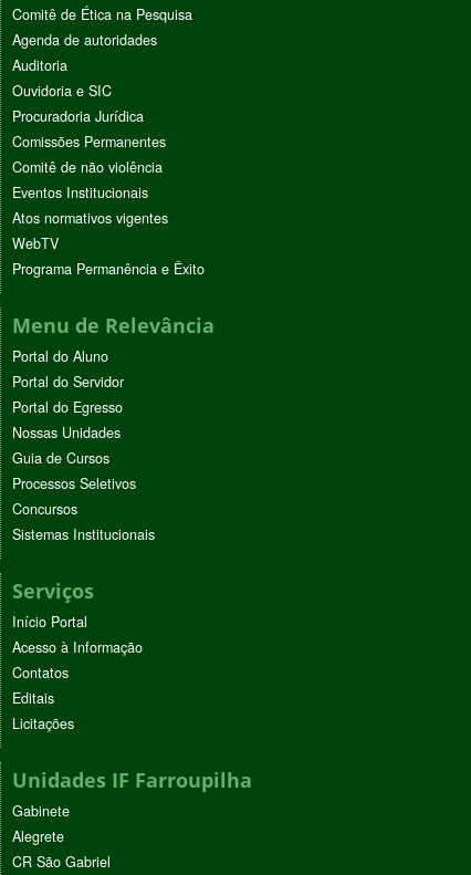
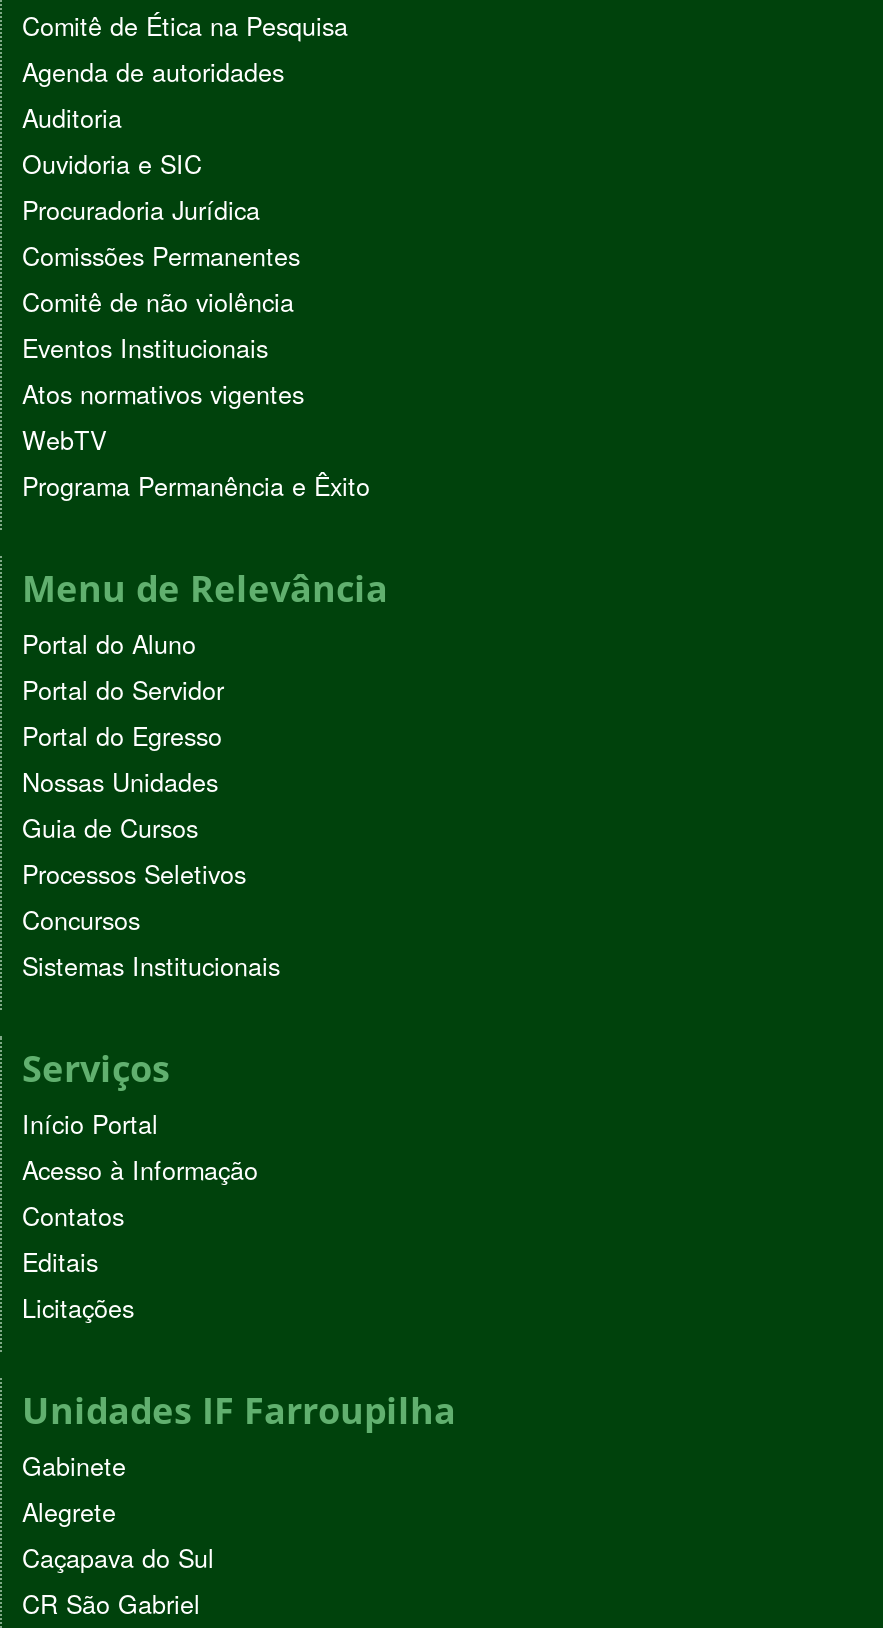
none -> [22,1540,214,1576] Caçapava do Sul

